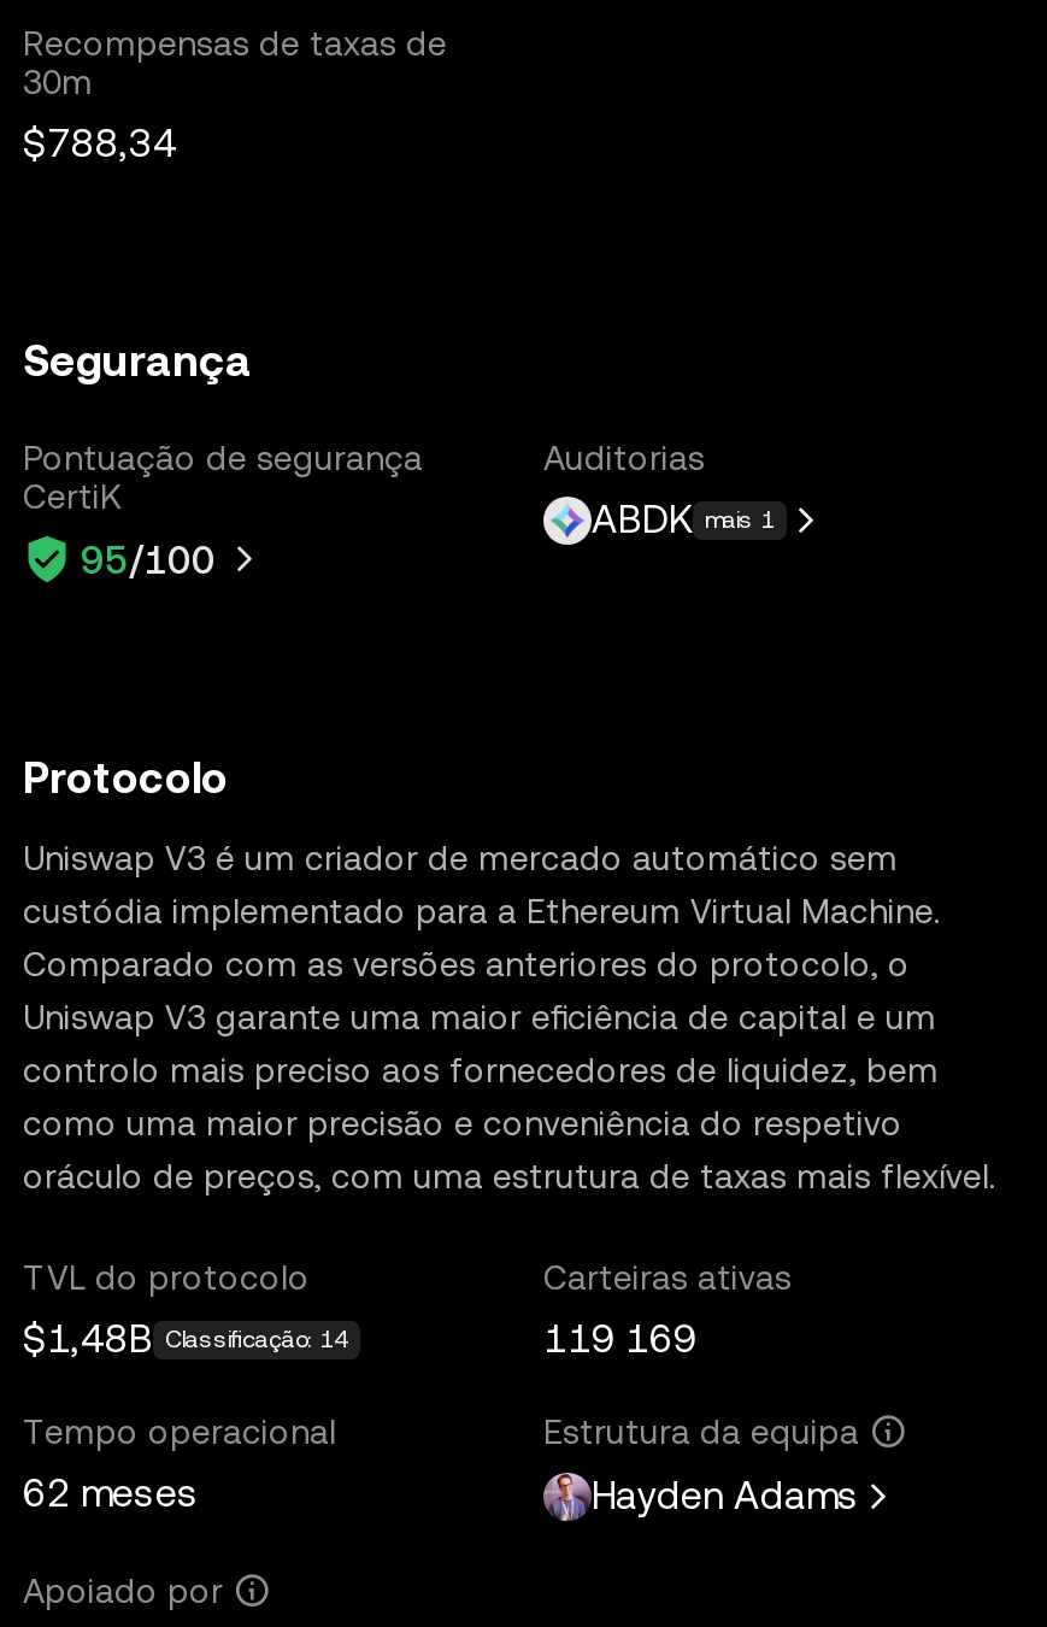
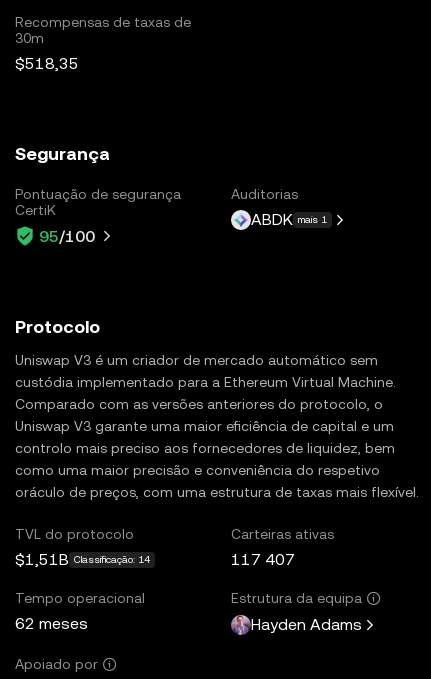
[23,119,177,165] $788,34 -> [15,53,79,72] $518,35
[23,1315,348,1361] $1,48B Classificação: 14 -> [15,549,150,568] $1,51B Classificação: 14
[543,1315,698,1361] 119 169 -> [231,549,295,568] 117 407

